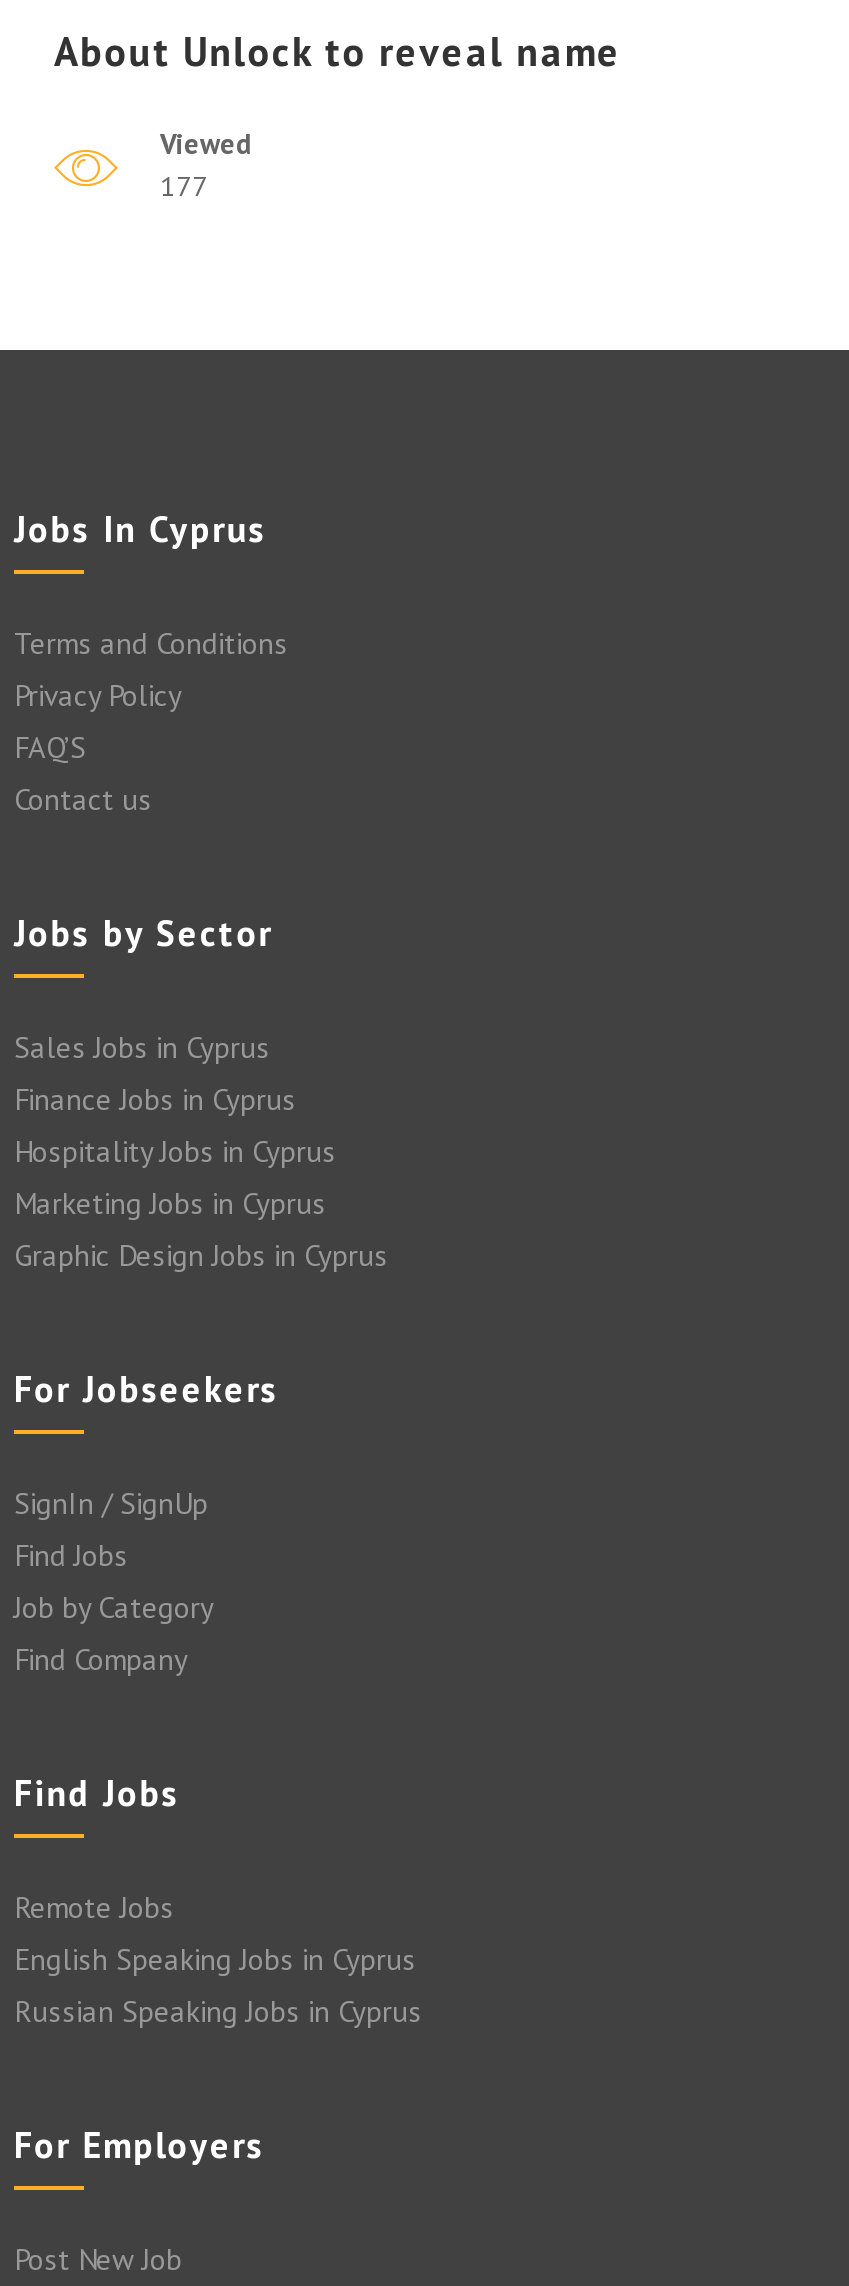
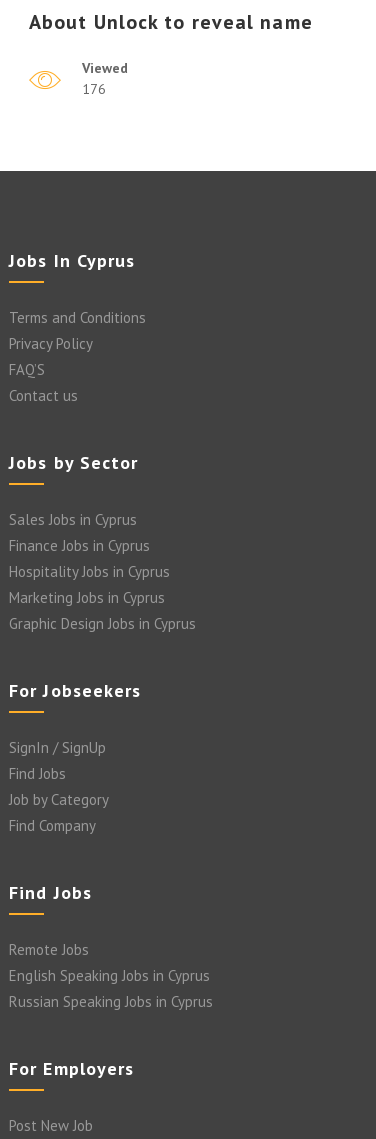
[160,169,208,205] 177 -> [82,80,106,98] 176

